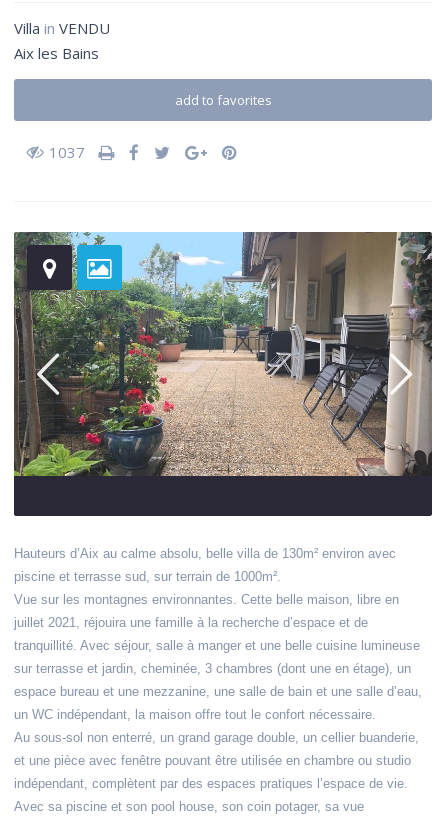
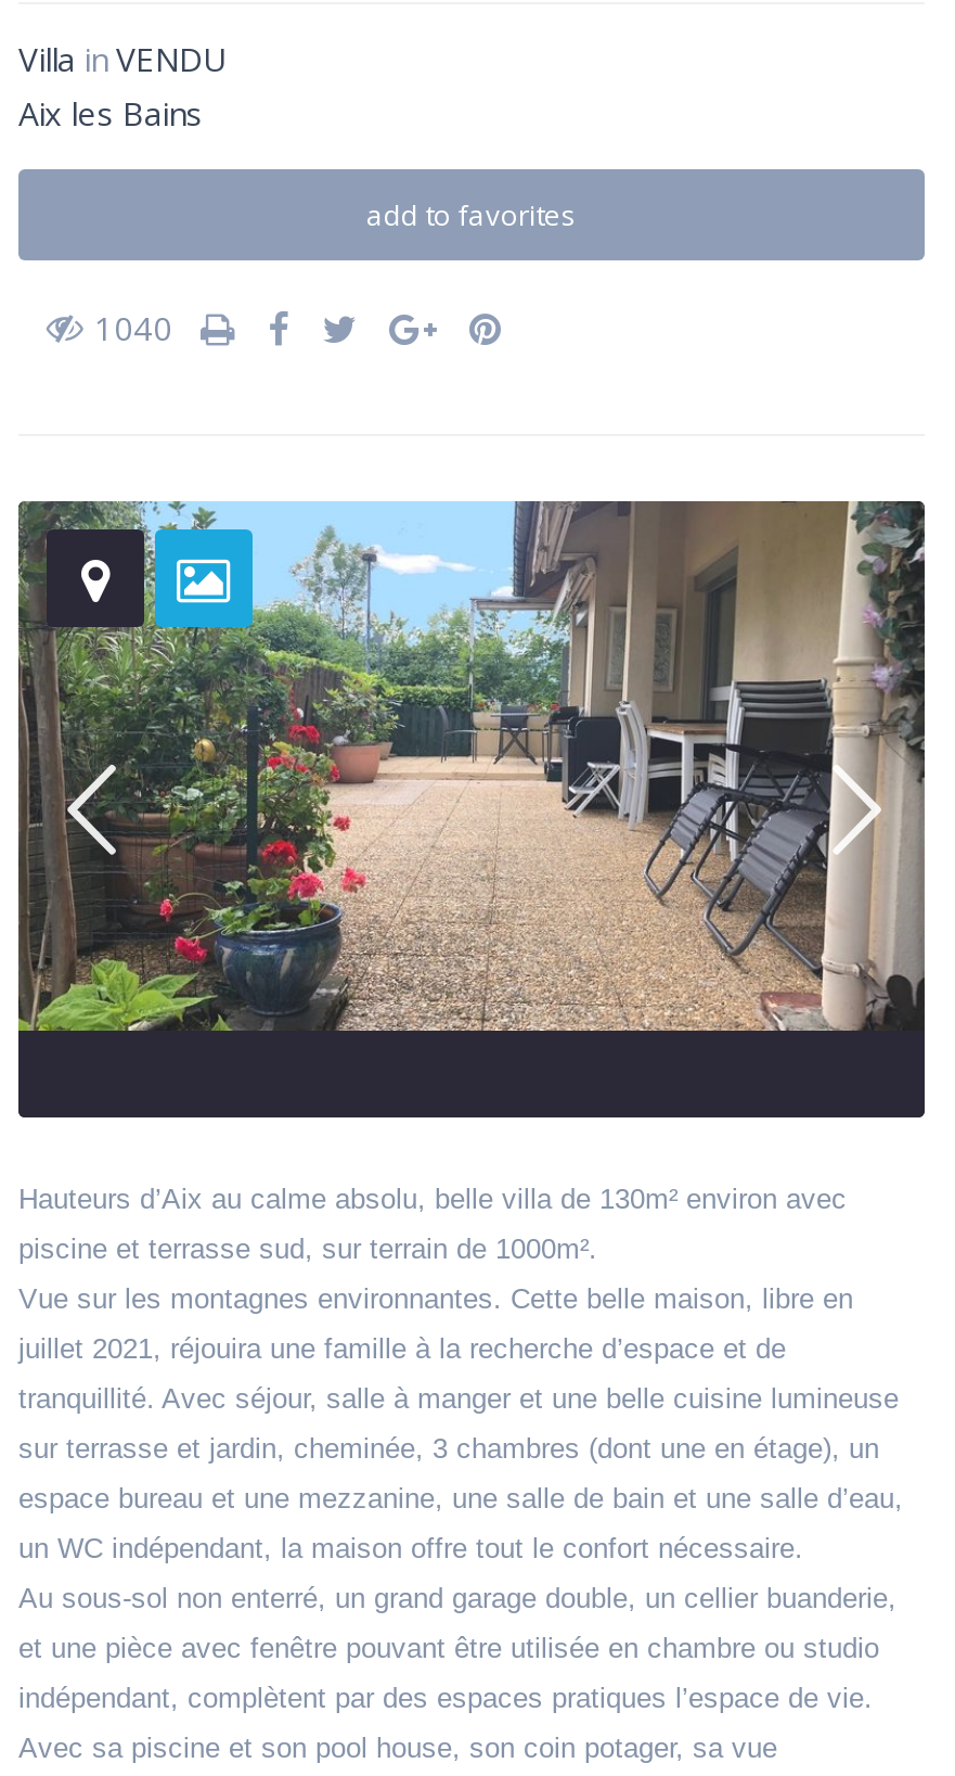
[49,142,85,162] 1037 -> [94,306,172,349] 1040

